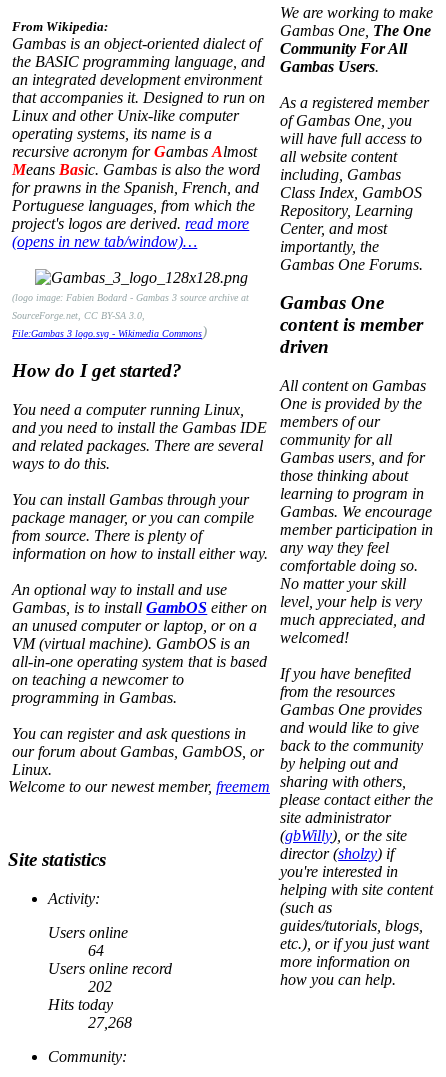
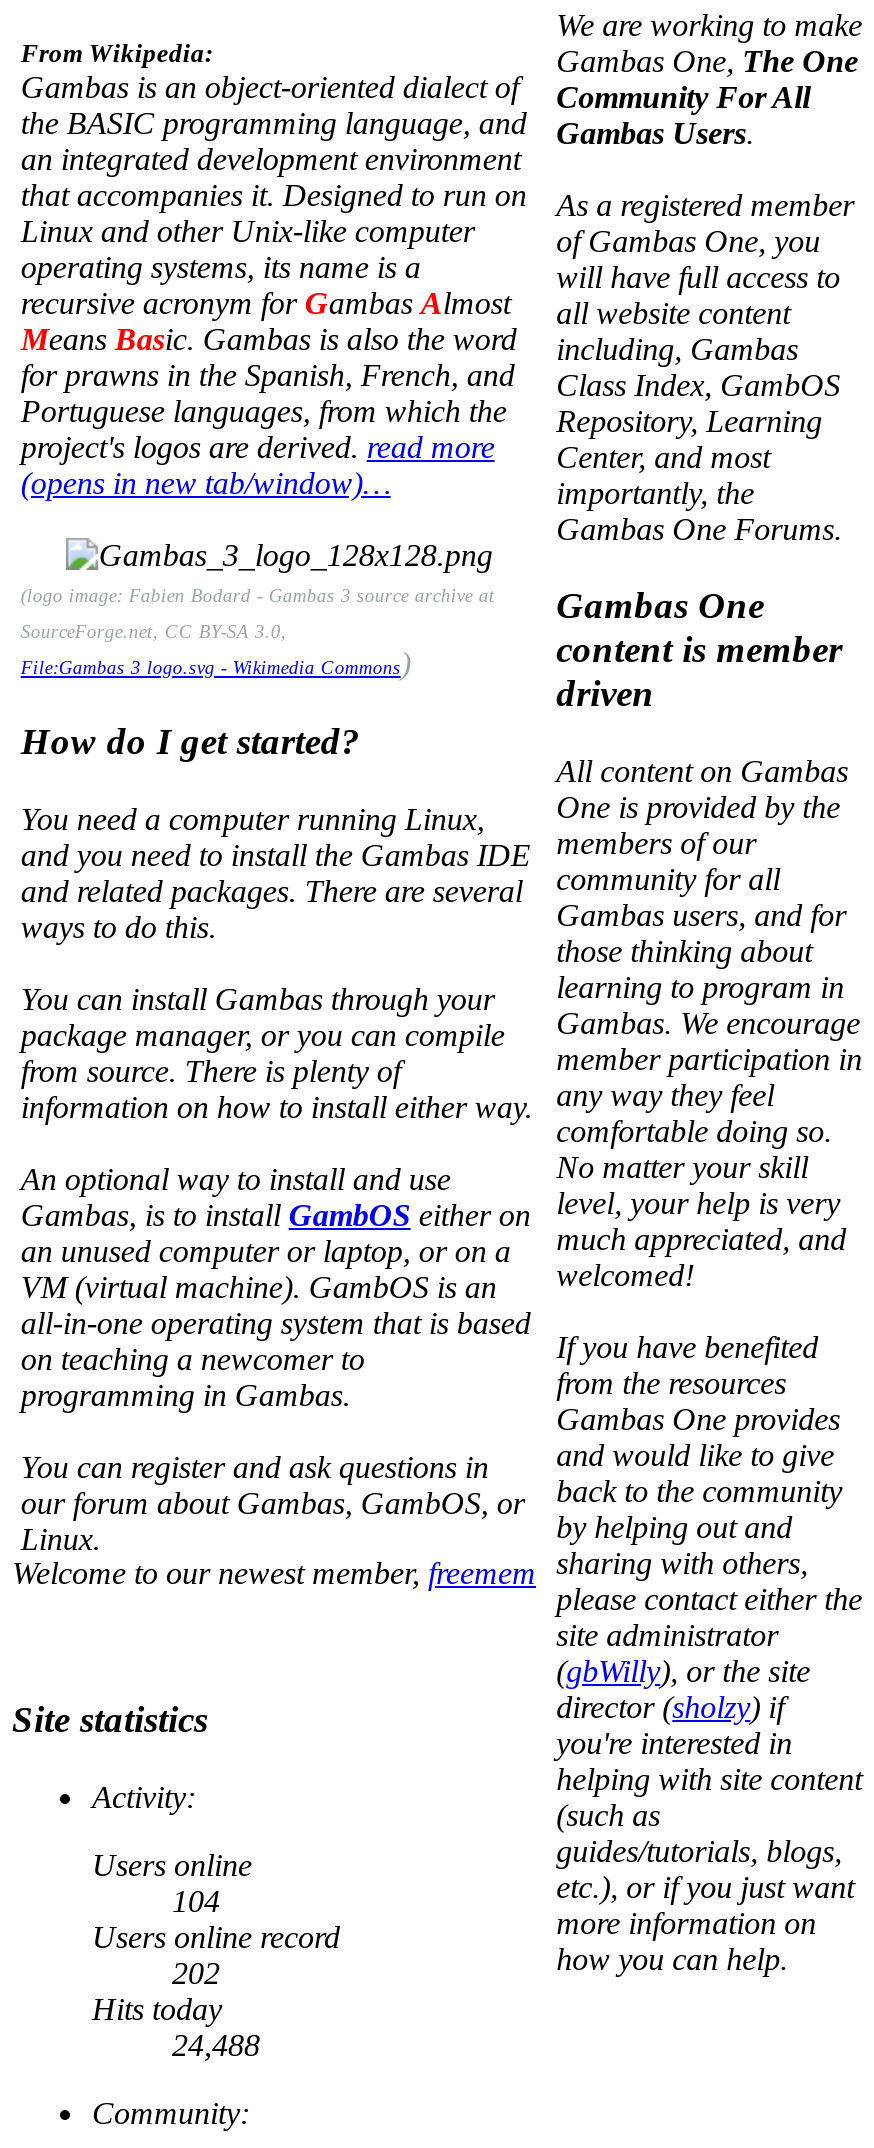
[88,942,104,959] 64 -> [172,1884,220,1918] 104
[88,1014,132,1031] 27,268 -> [172,2028,260,2062] 24,488

